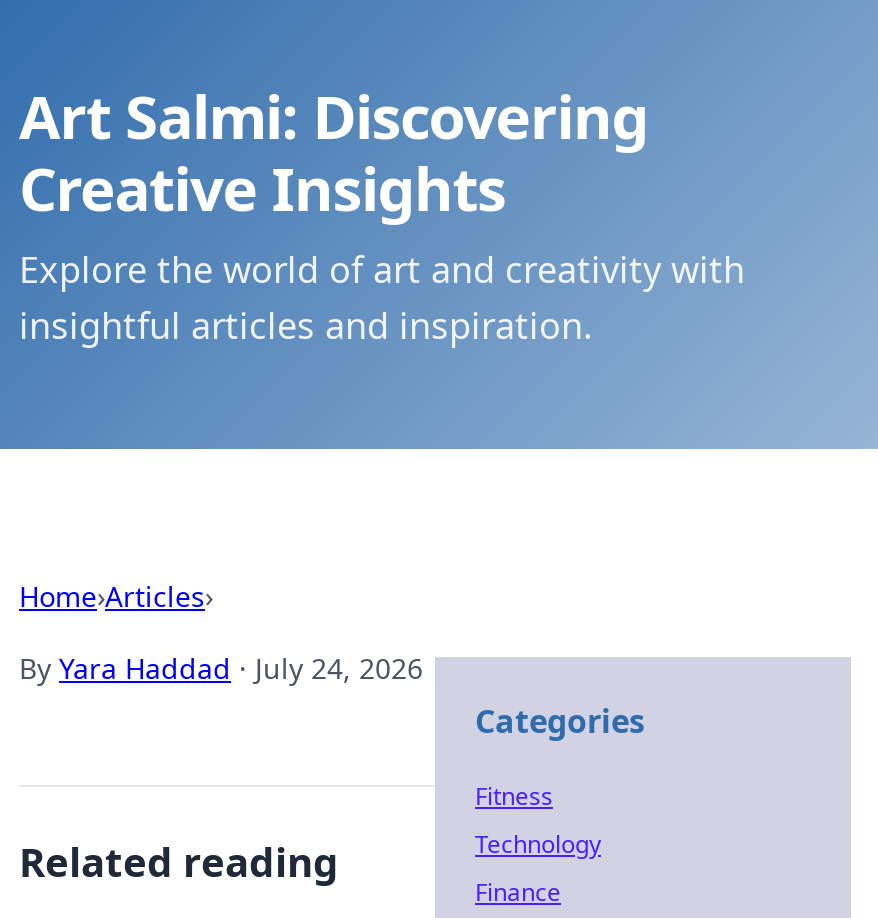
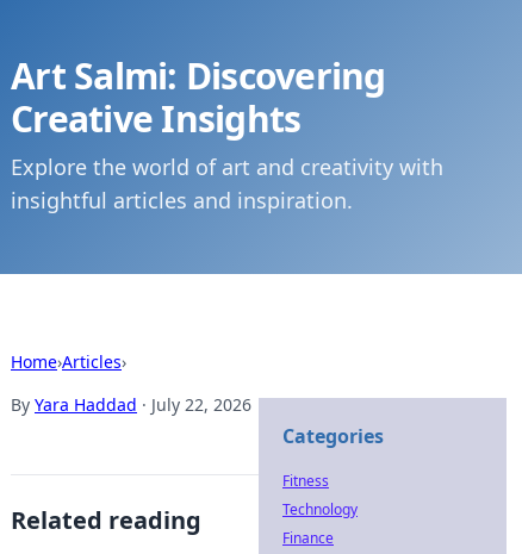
[19,649,423,687] By Yara Haddad · July 24, 2026 -> [11,393,251,416] By Yara Haddad · July 22, 2026

